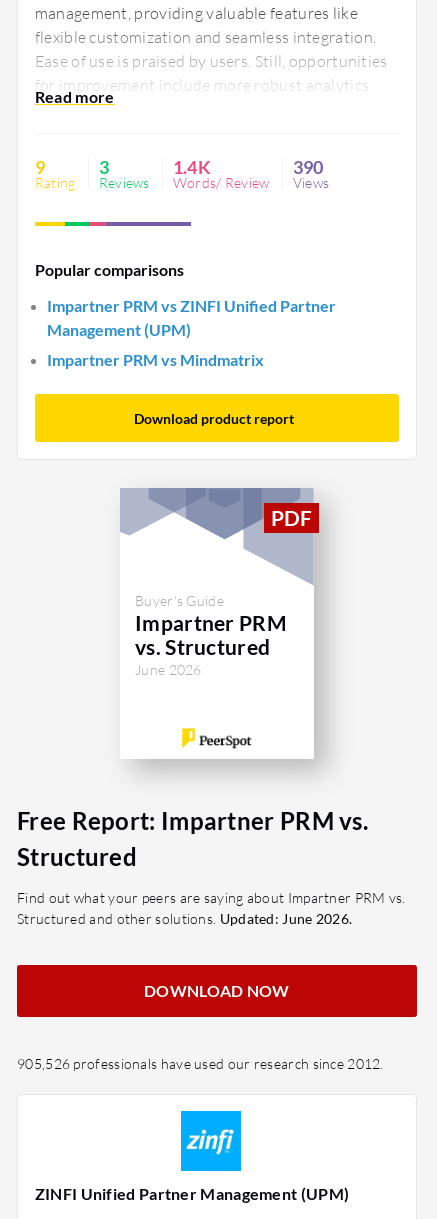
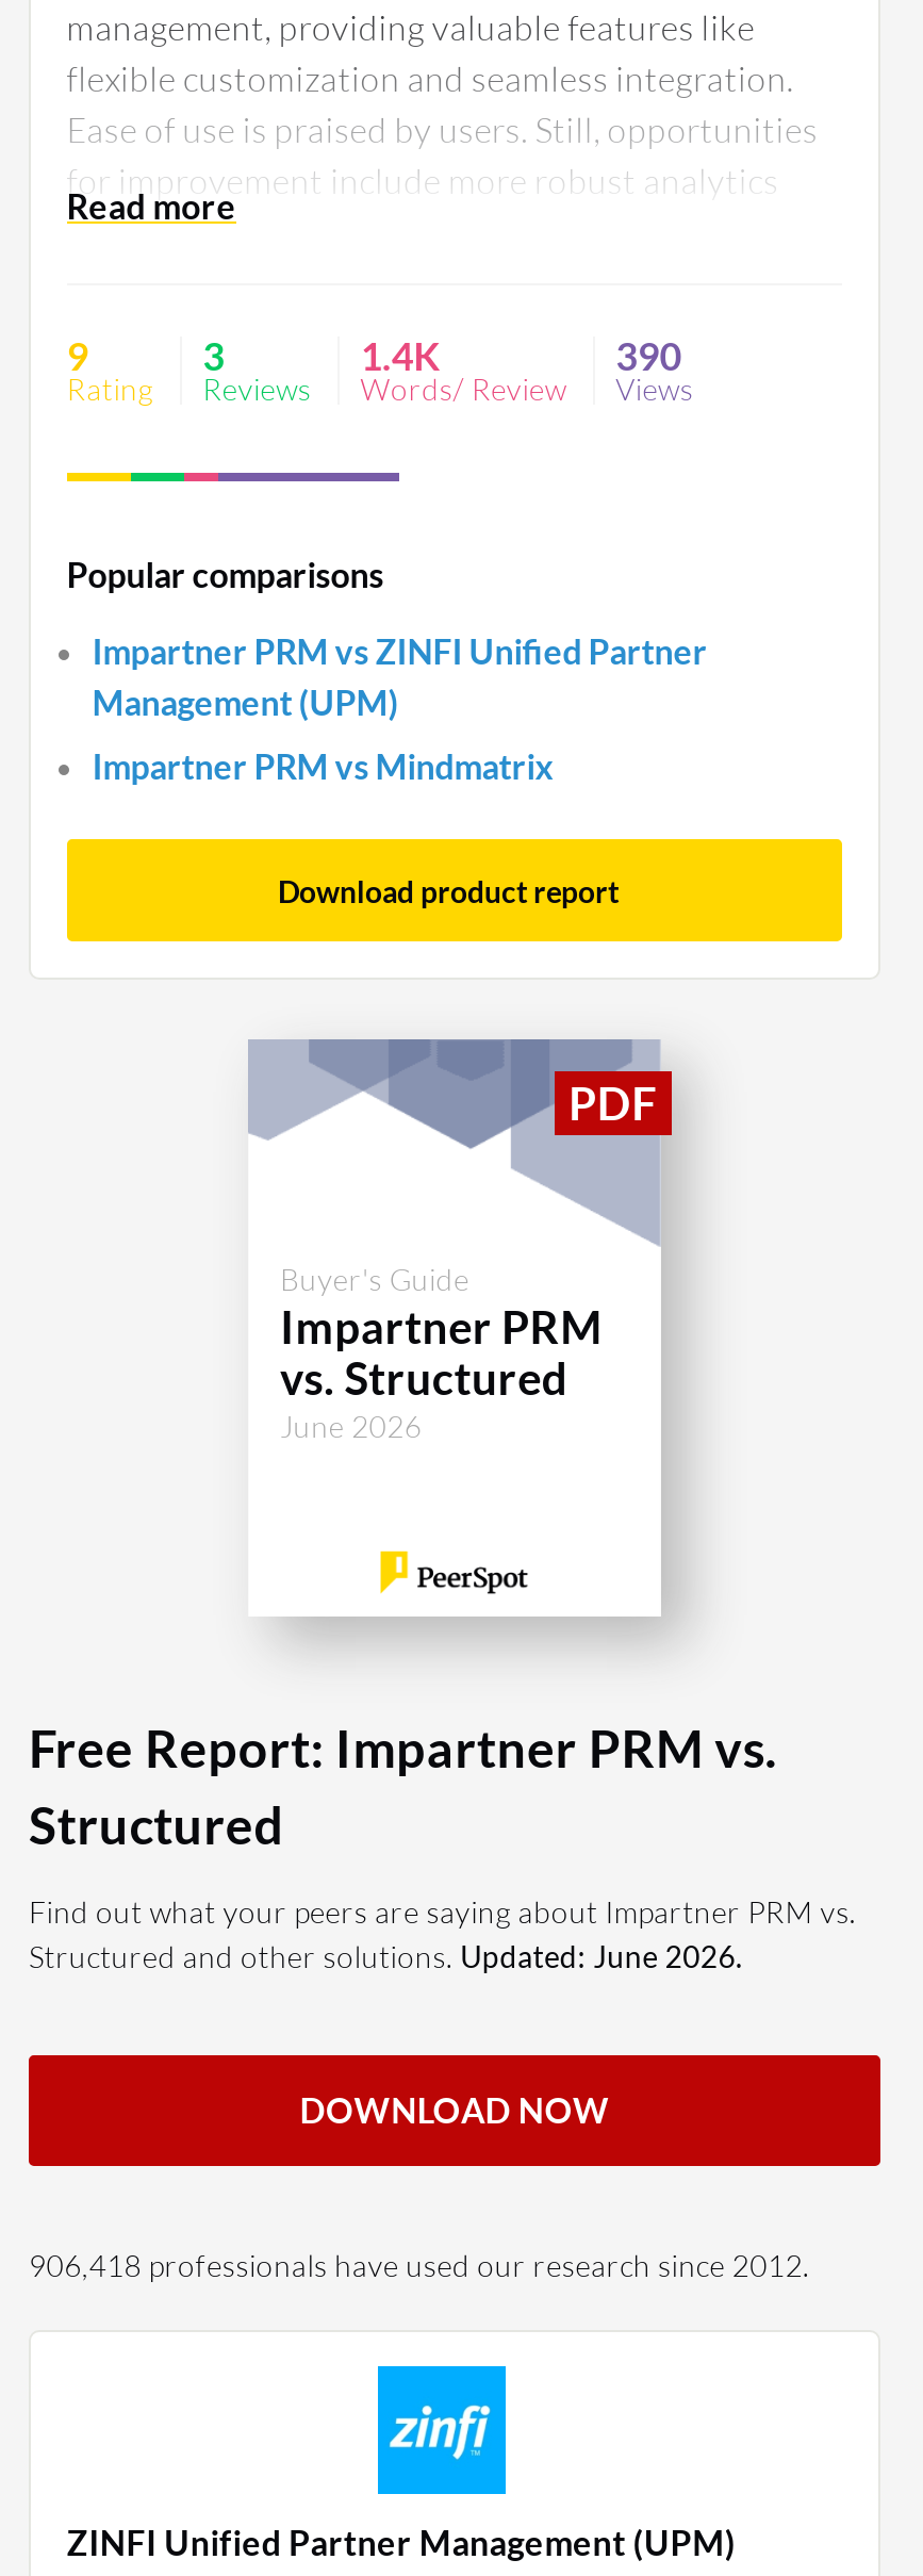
[17,1055,384,1072] 905,526 professionals have used our research since 2012. -> [29,2246,810,2283] 906,418 professionals have used our research since 2012.

